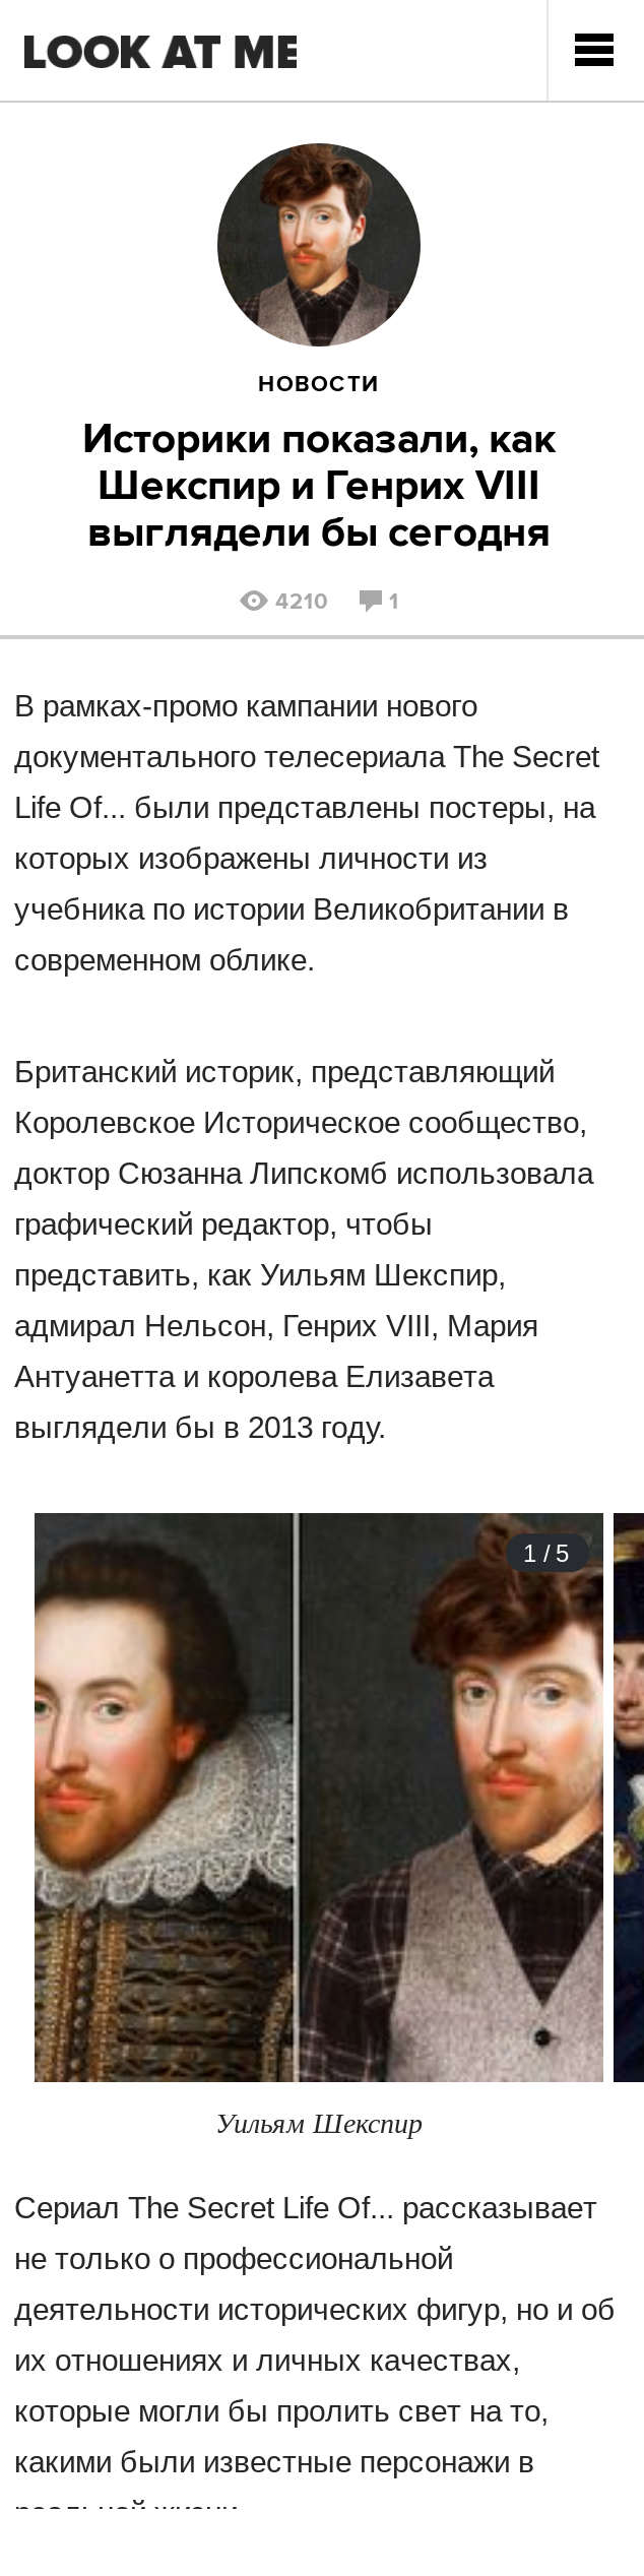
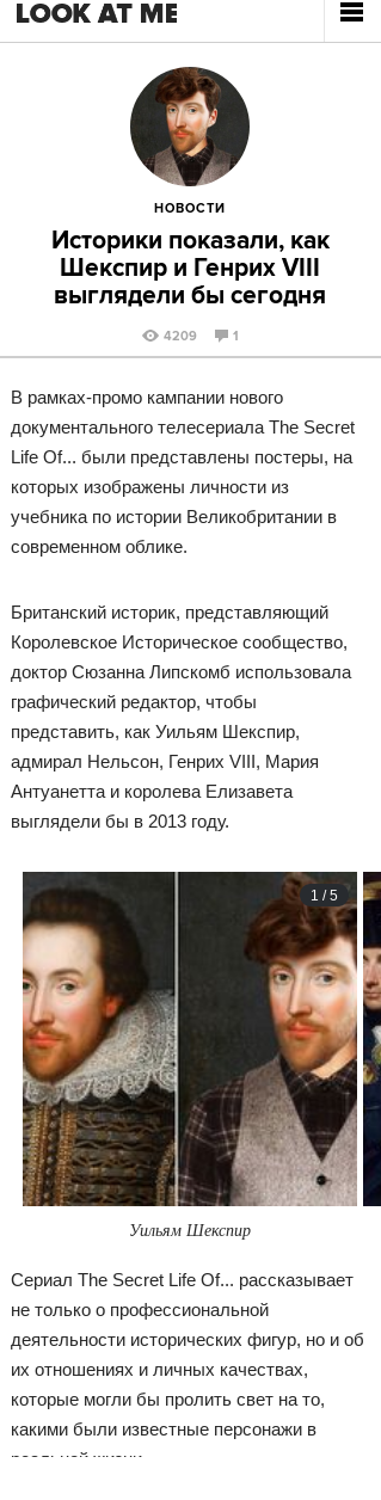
[275,588,328,617] 4210 -> [163,328,196,345] 4209

